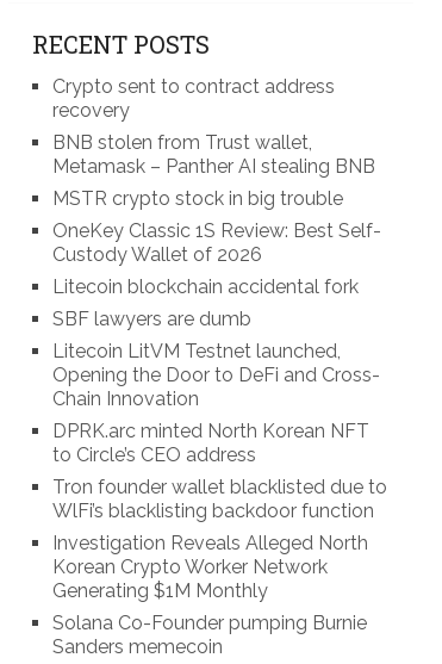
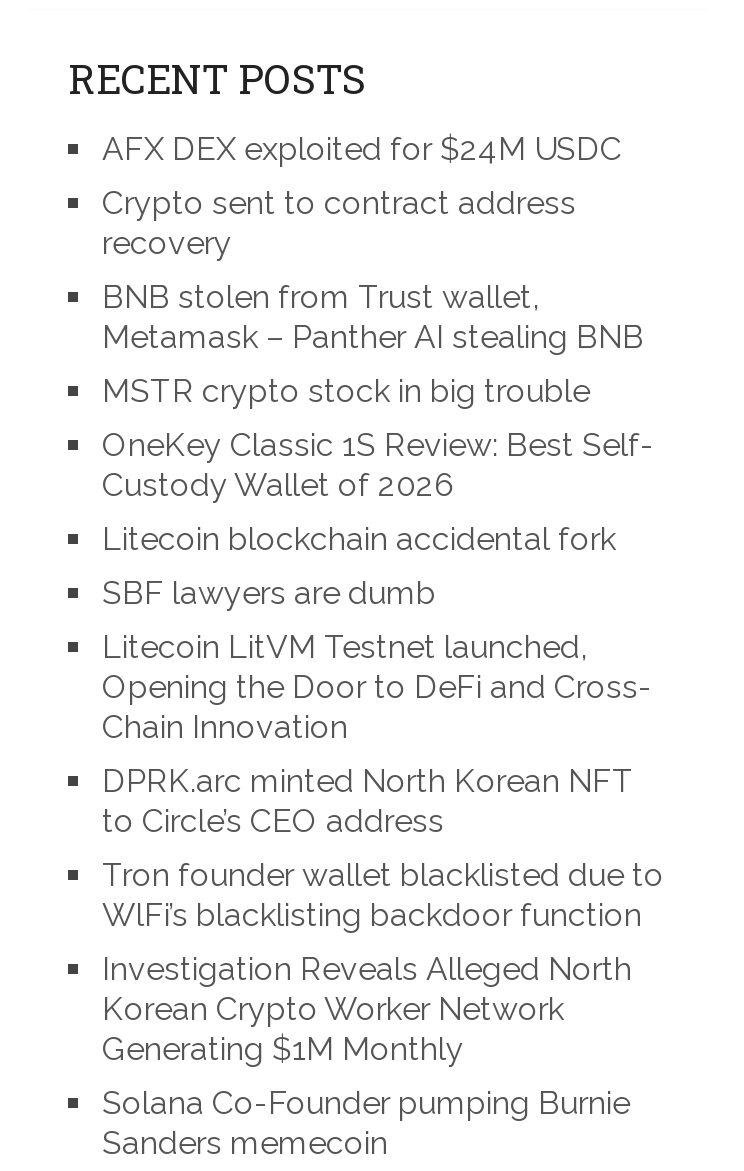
none -> [102,130,622,168] AFX DEX exploited for $24M USDC

